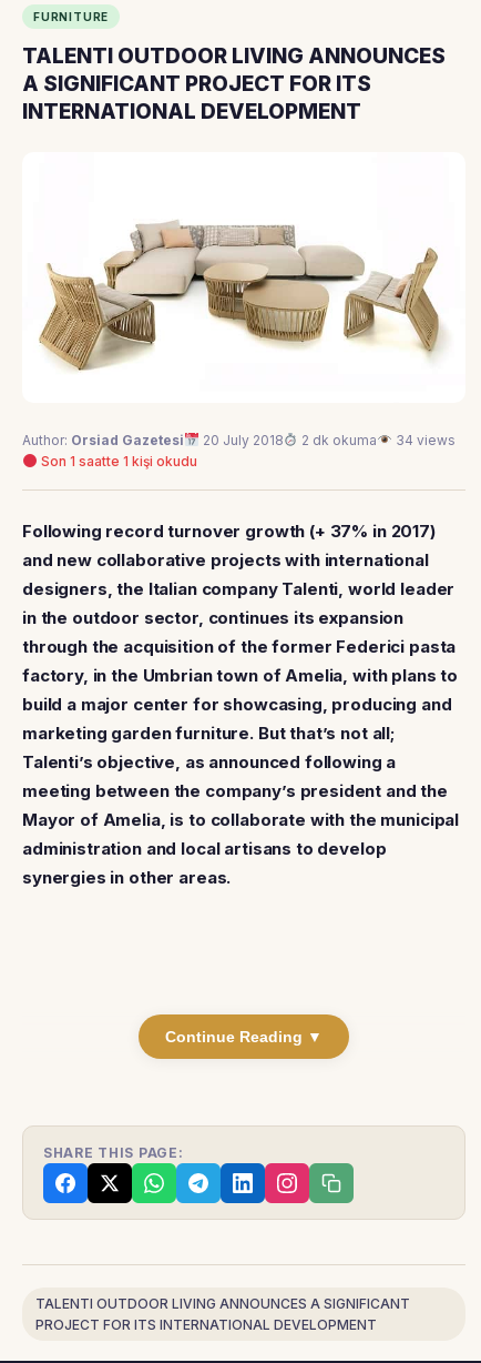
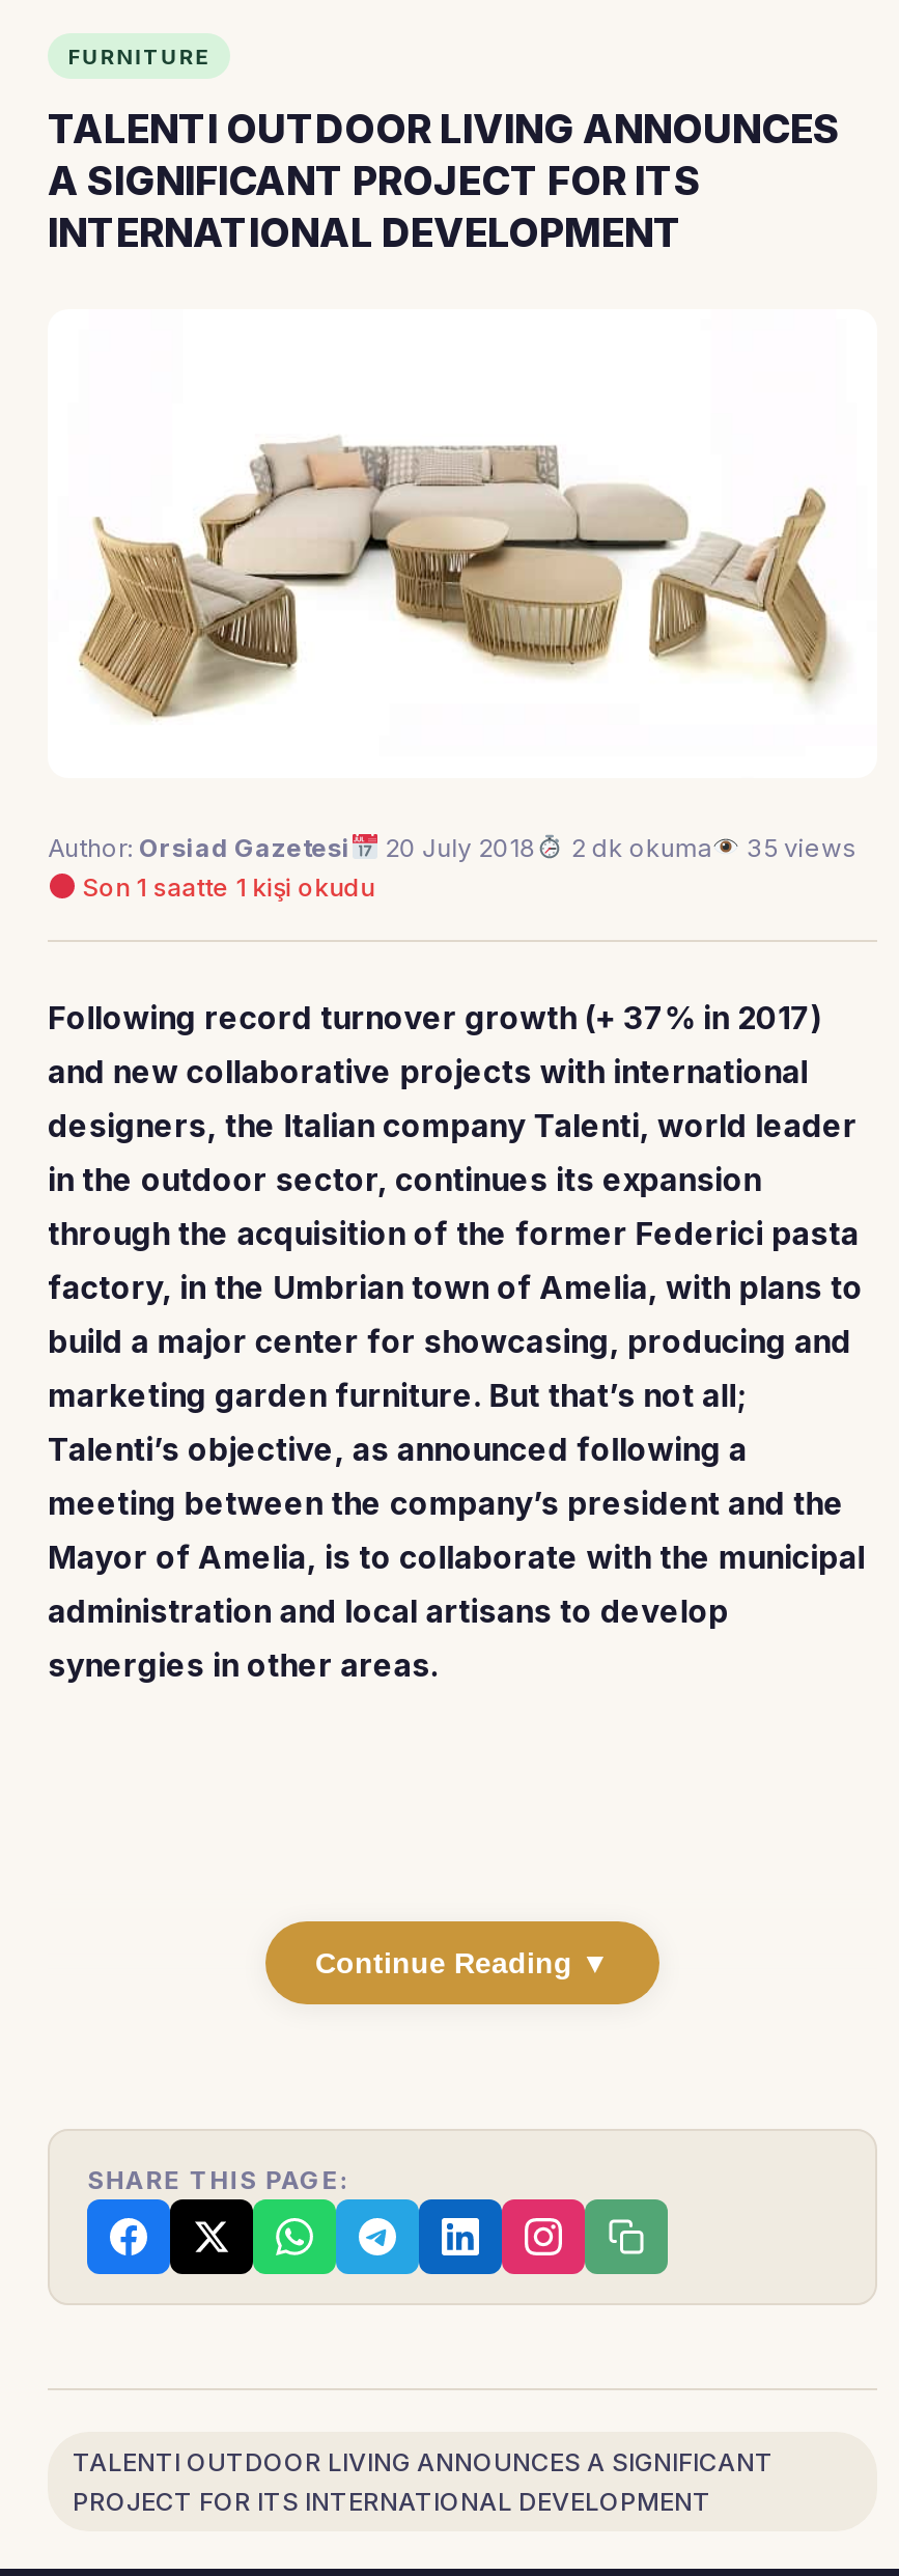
[22,431,456,448] Author: Orsiad Gazetesi 20 July 2018 2 dk okuma 34 views -> [48,831,856,862] Author: Orsiad Gazetesi 20 July 2018 2 dk okuma 35 views

